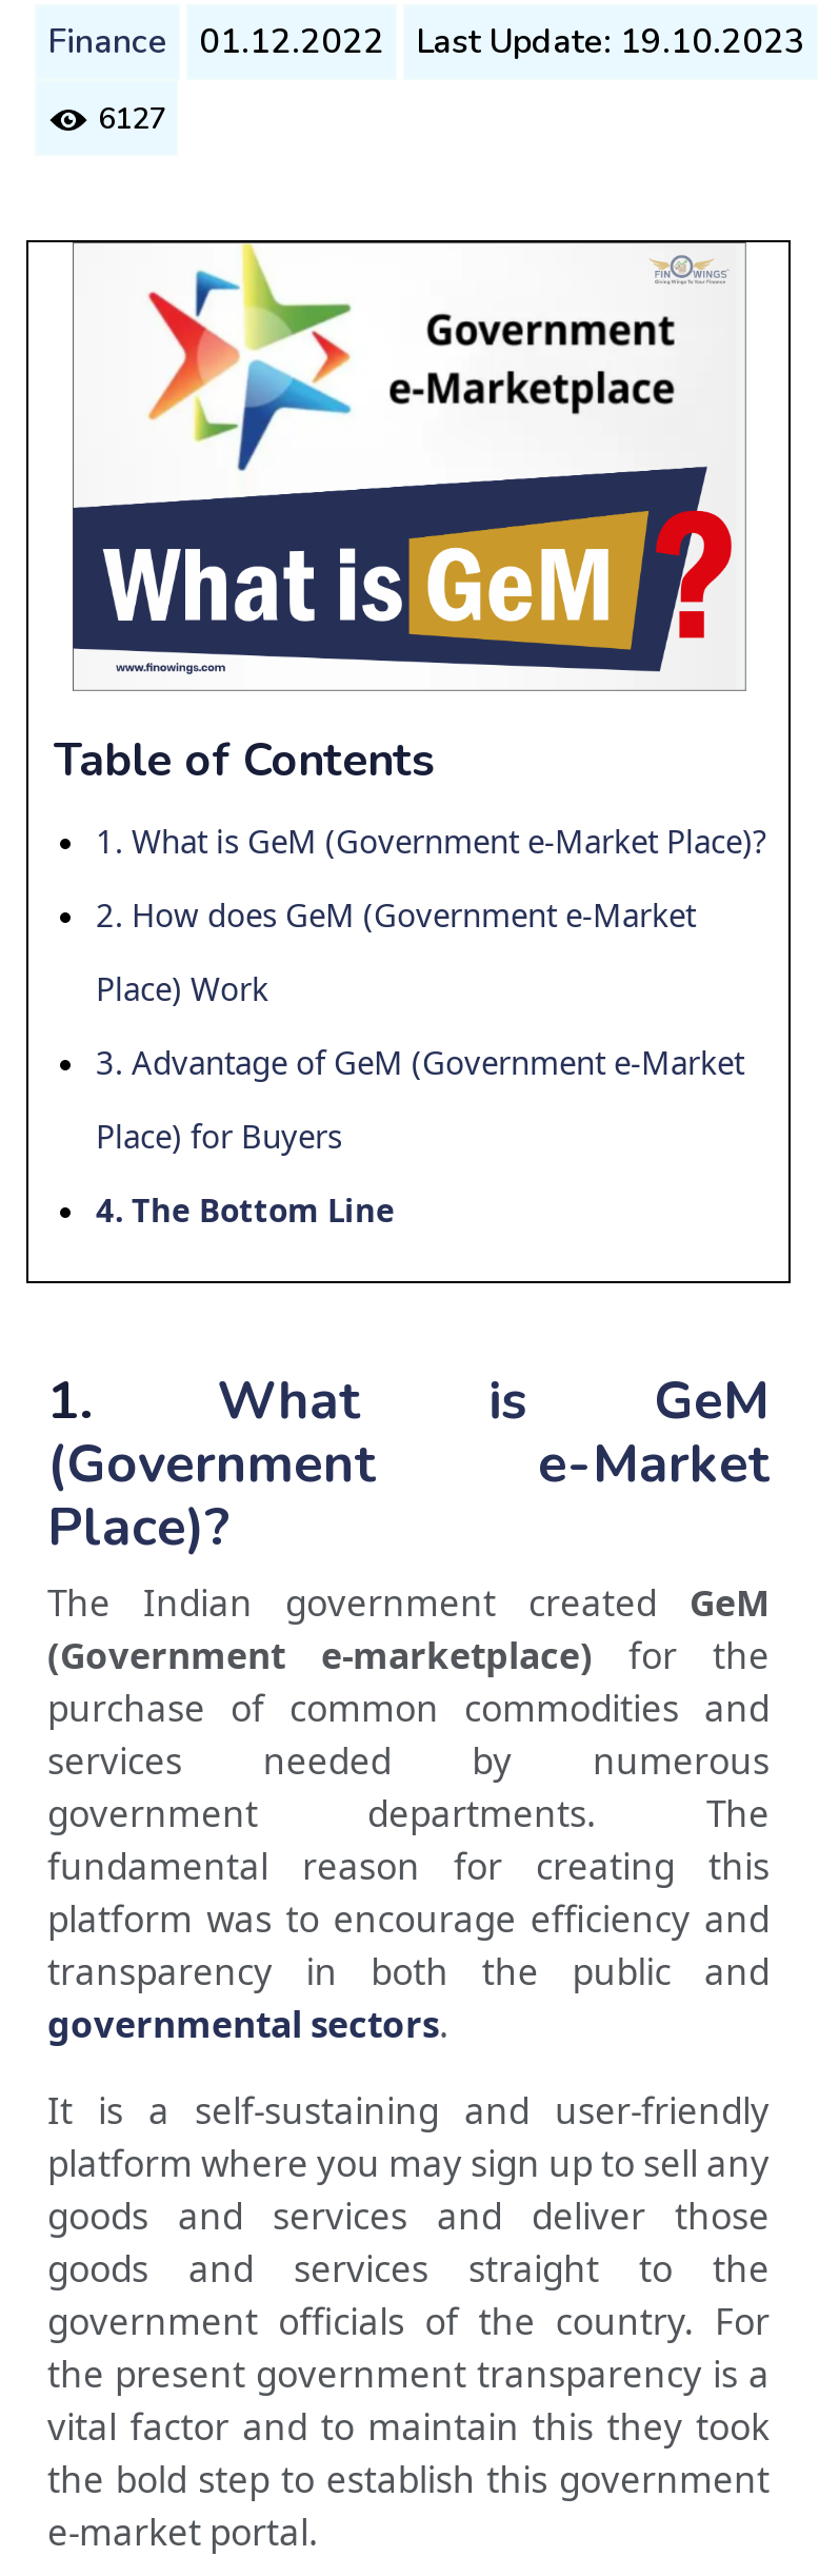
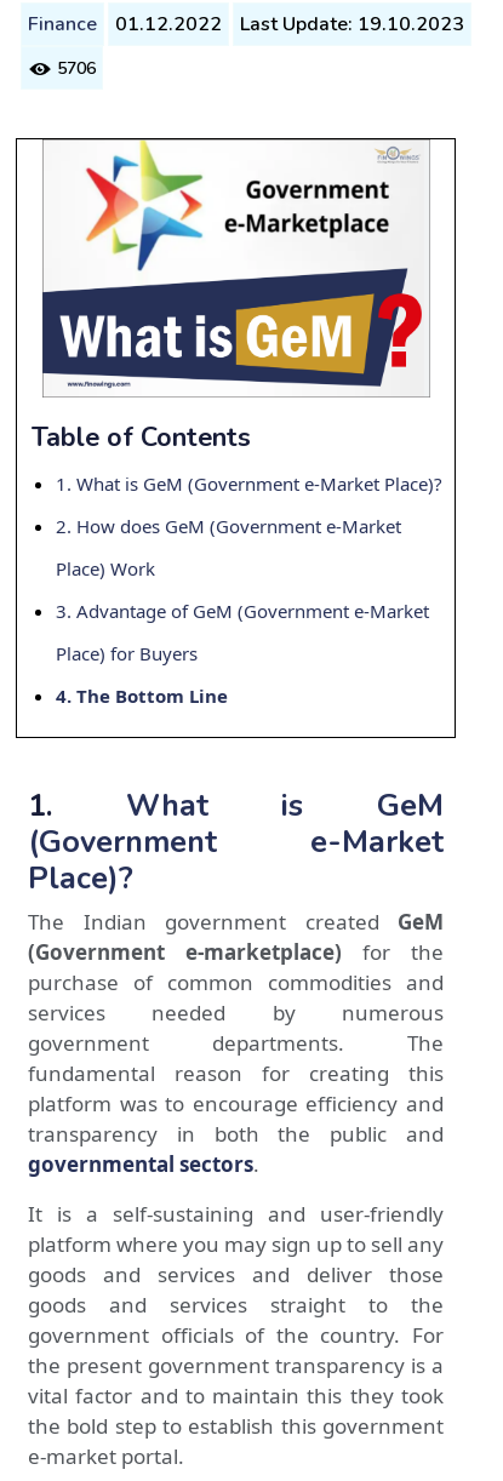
[98,98,165,138] 6127 -> [57,56,96,79] 5706

